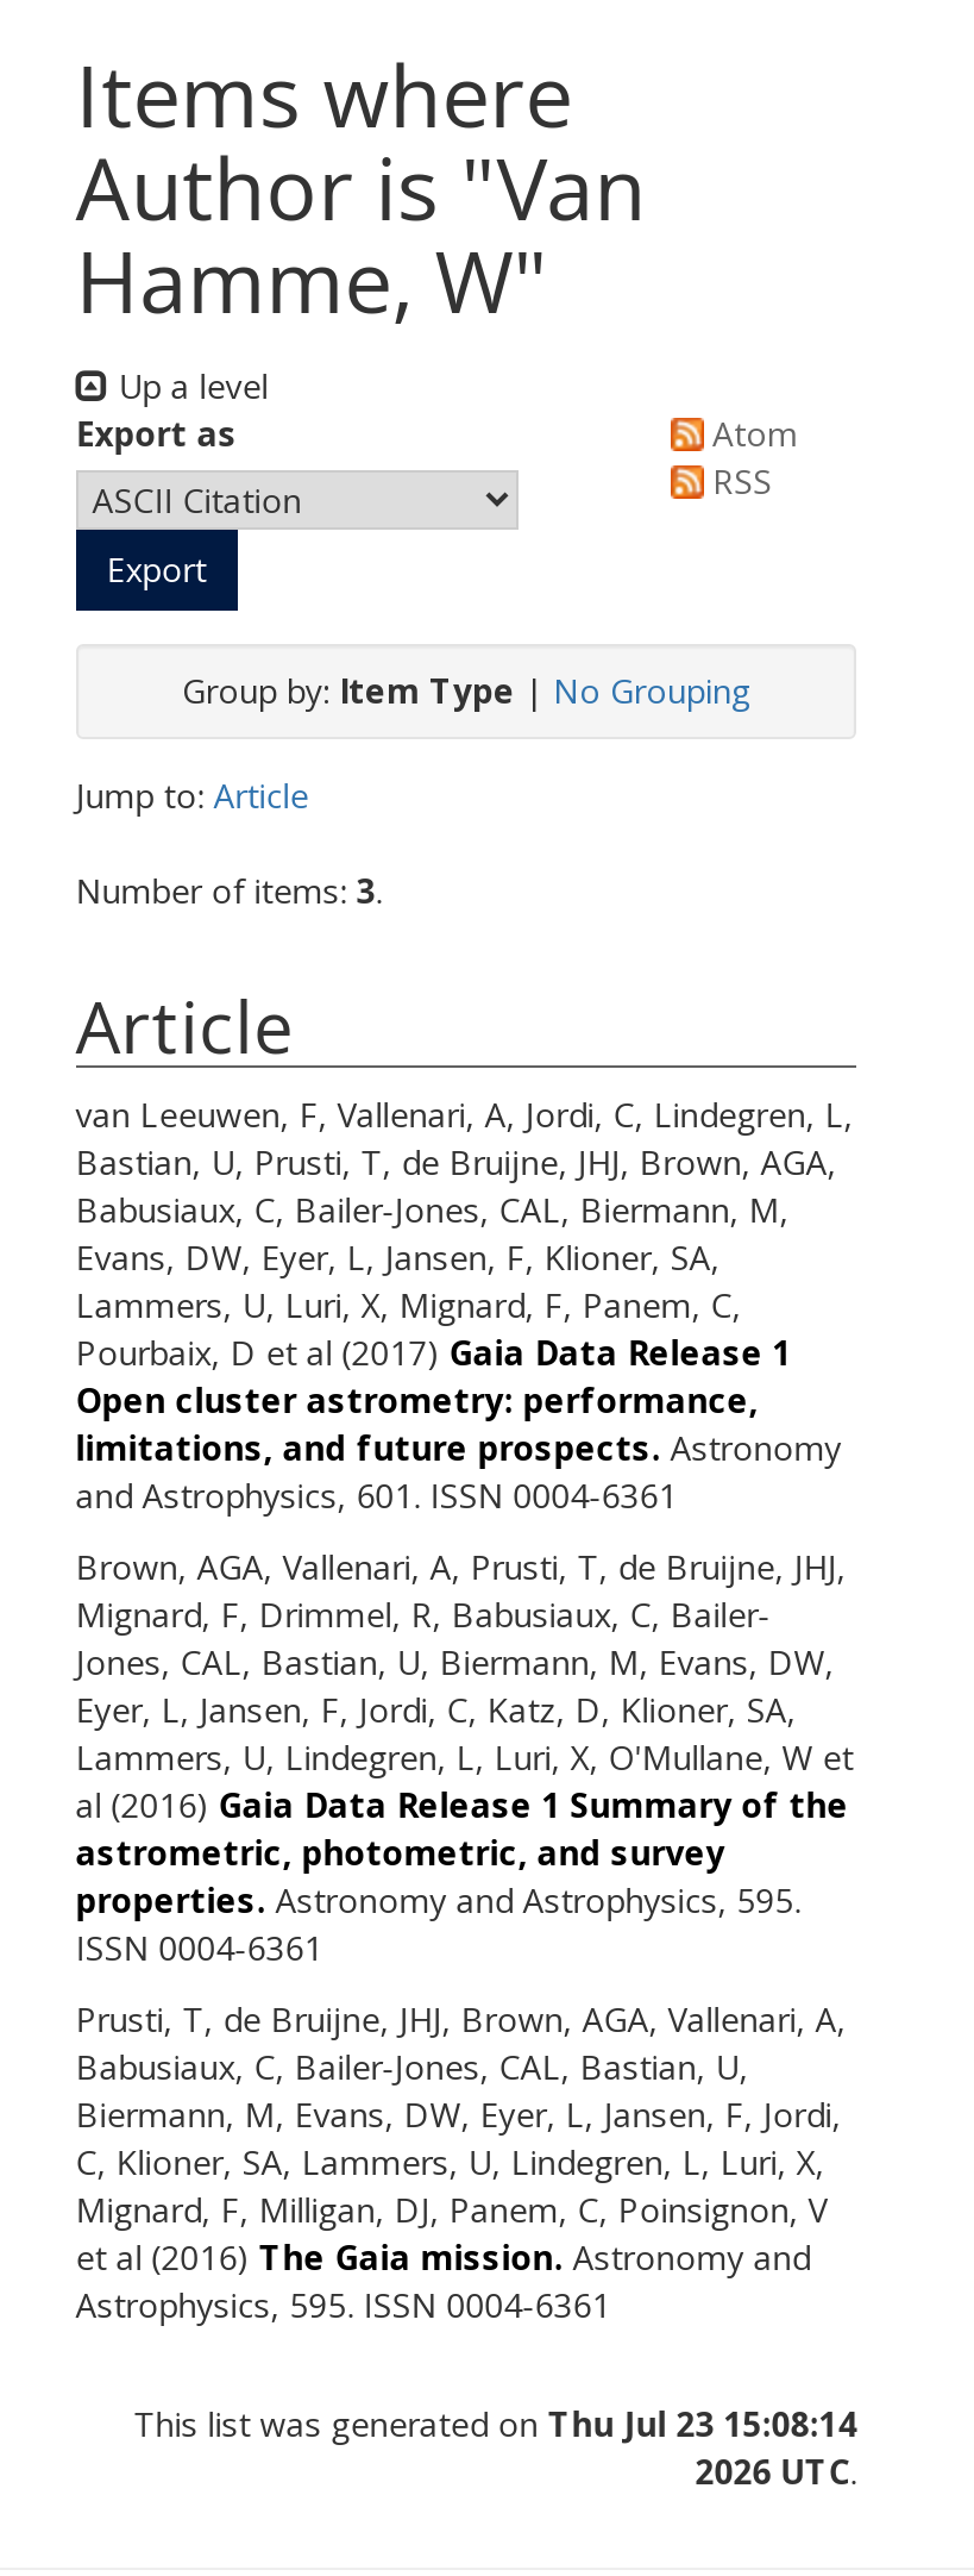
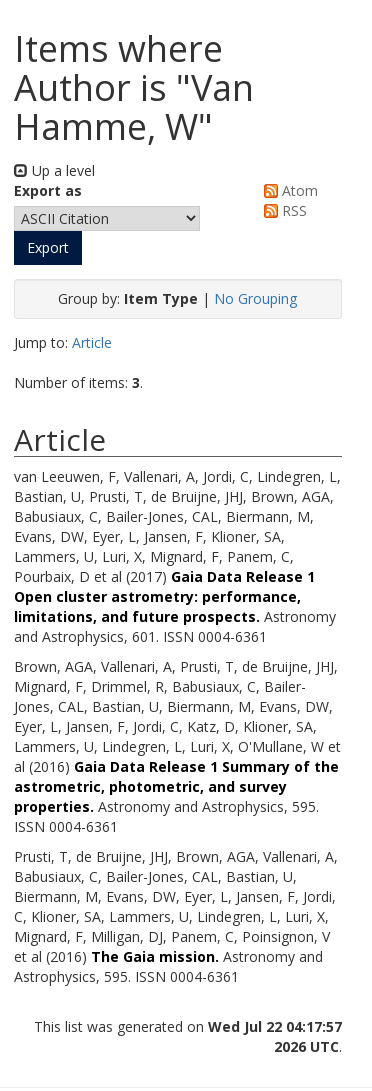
[134,2400,857,2445] This list was generated on Thu Jul 23 15:08:14 -> [34,1017,342,1036] This list was generated on Wed Jul 22 04:17:57

